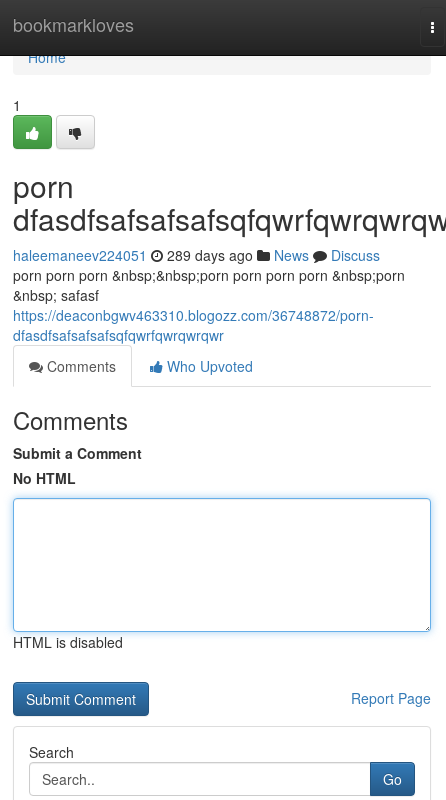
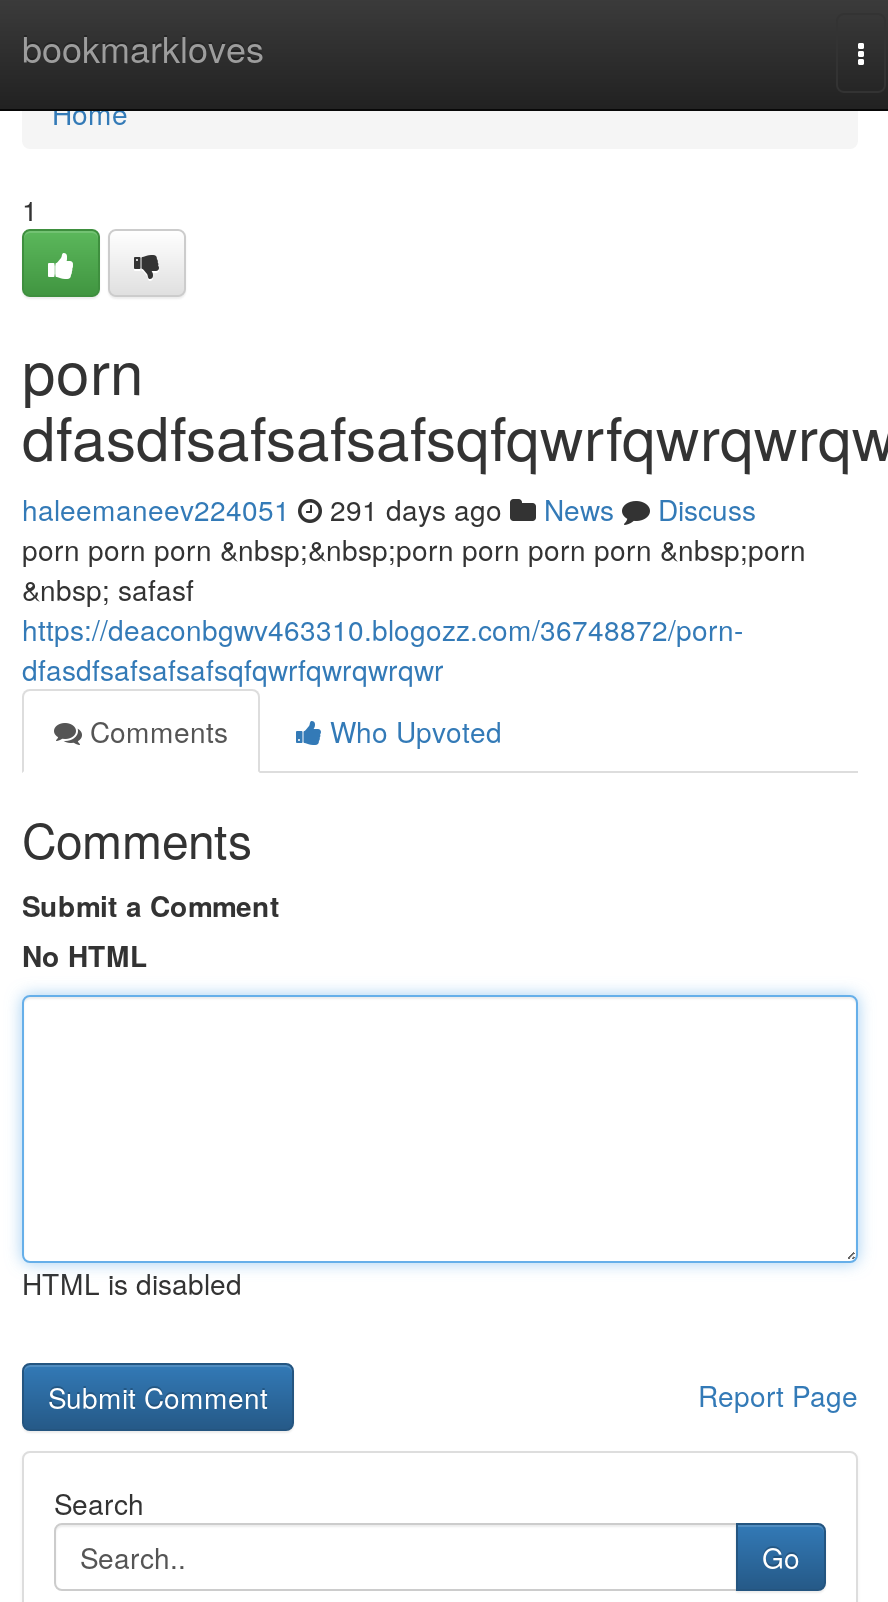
[13,245,380,265] haleemaneev224051 289 days ago News Discuss -> [22,489,756,529] haleemaneev224051 291 days ago News Discuss

